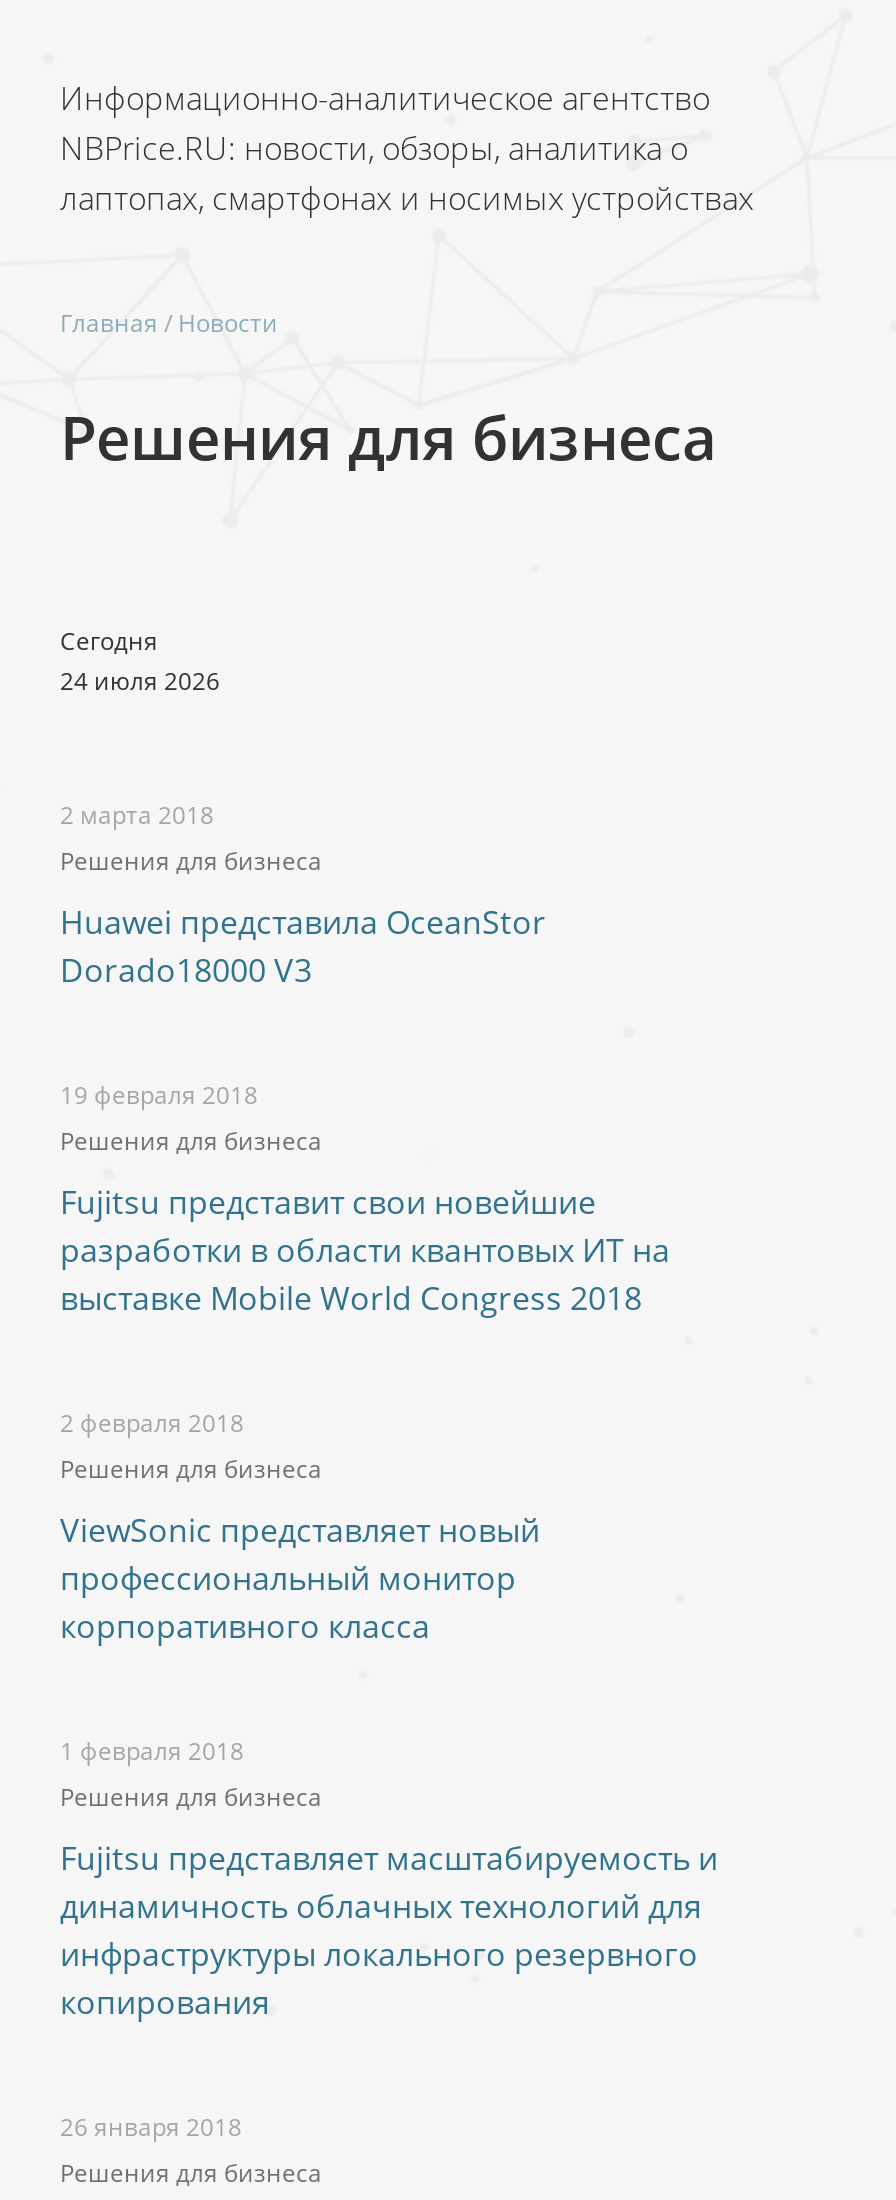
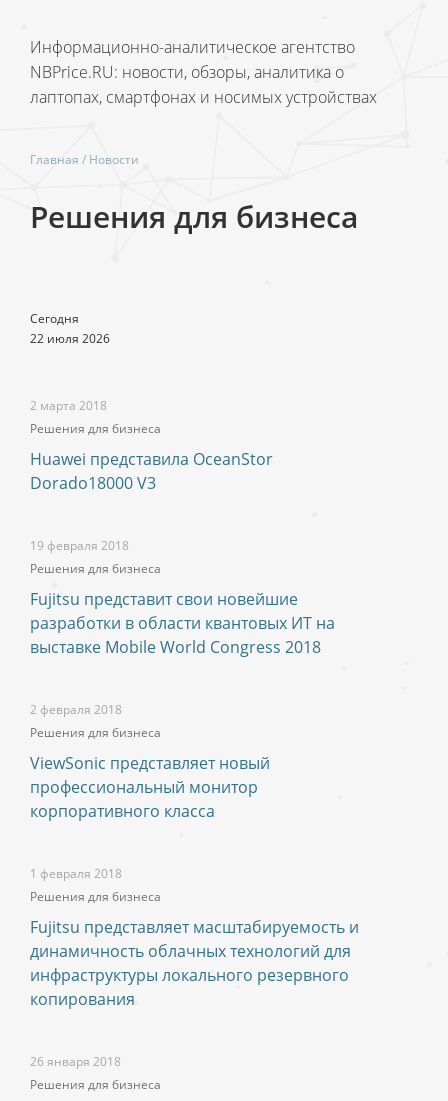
[60,664,220,698] 24 июля 2026 -> [30,330,110,347] 22 июля 2026

